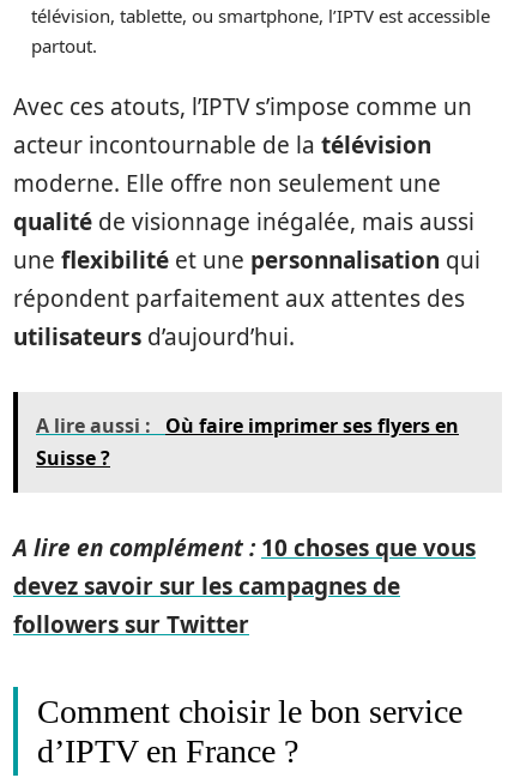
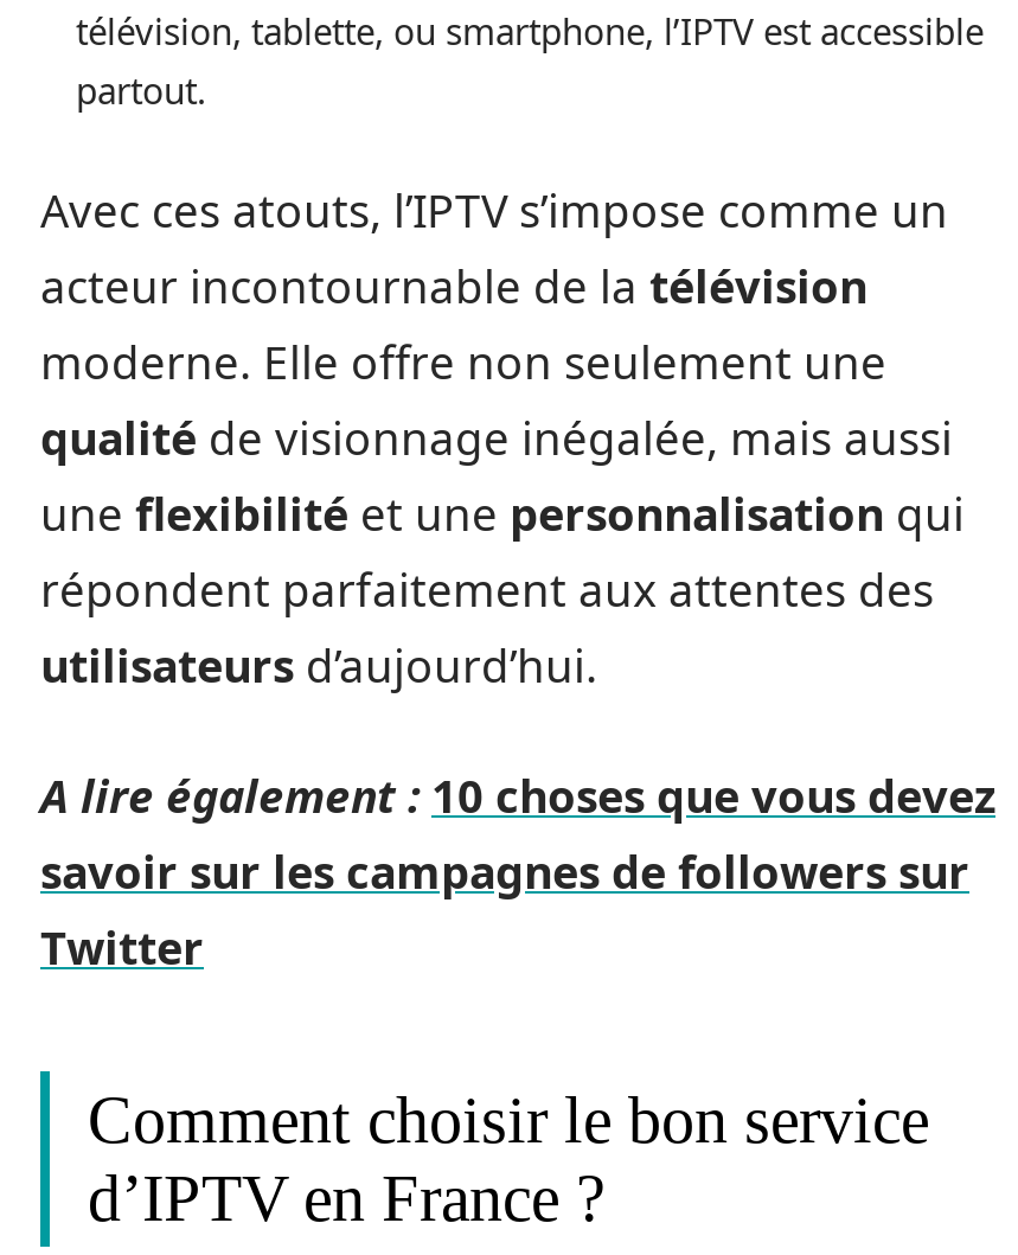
[13,412,476,640] A lire aussi : Où faire imprimer ses flyers en | Suisse ? | A lire en complément : 10 choses que vous | devez savoir sur les campagnes de | followers sur Twitter -> [40,764,995,978] A lire également : 10 choses que vous devez | savoir sur les campagnes de followers sur | Twitter

